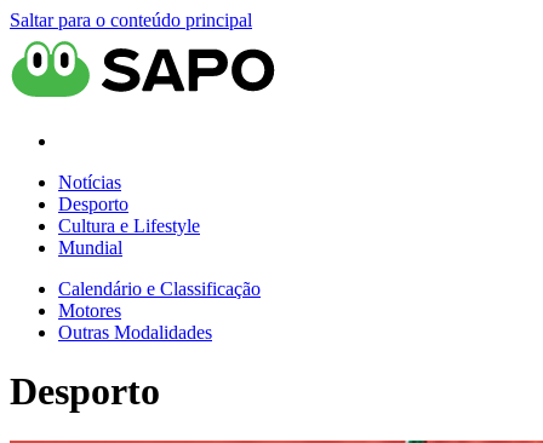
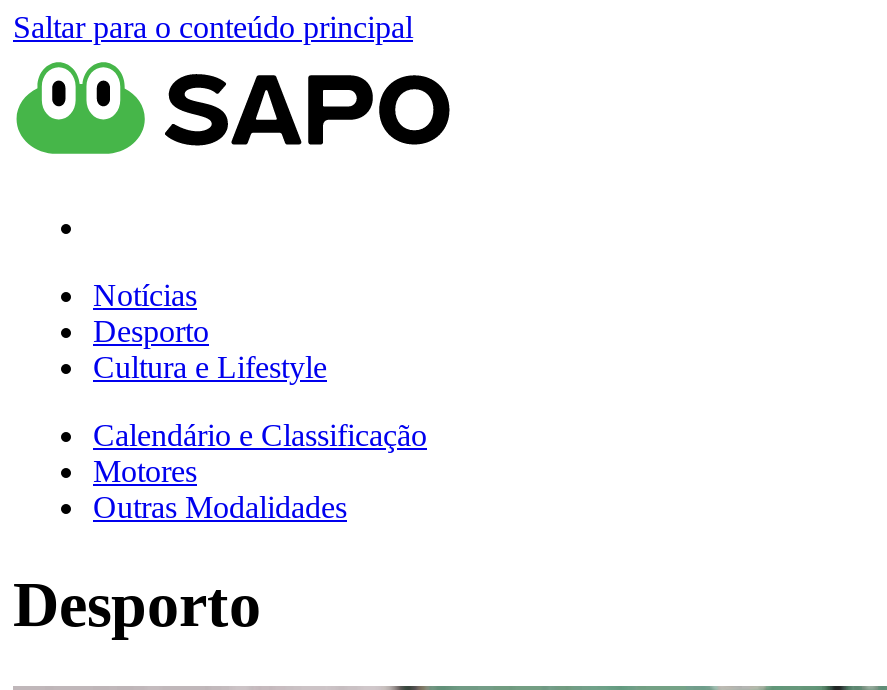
[58,237,122,258] Mundial -> none

